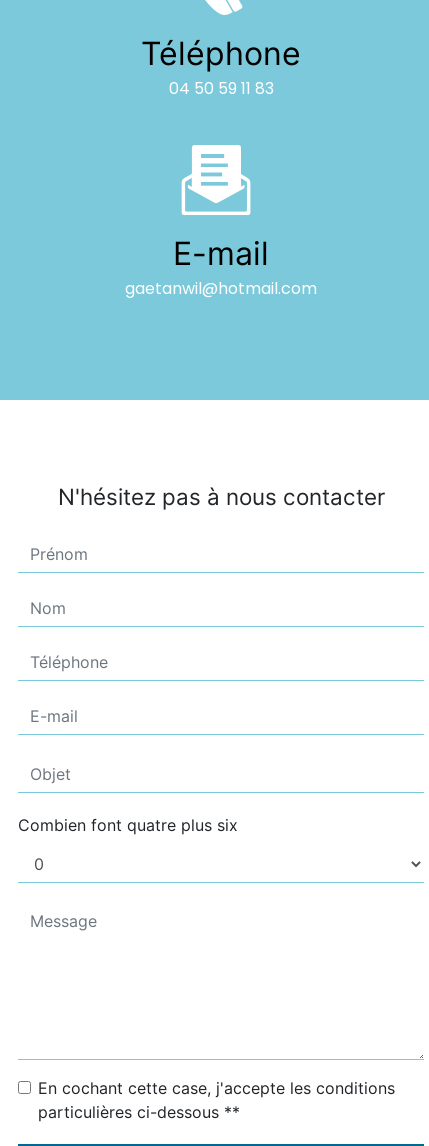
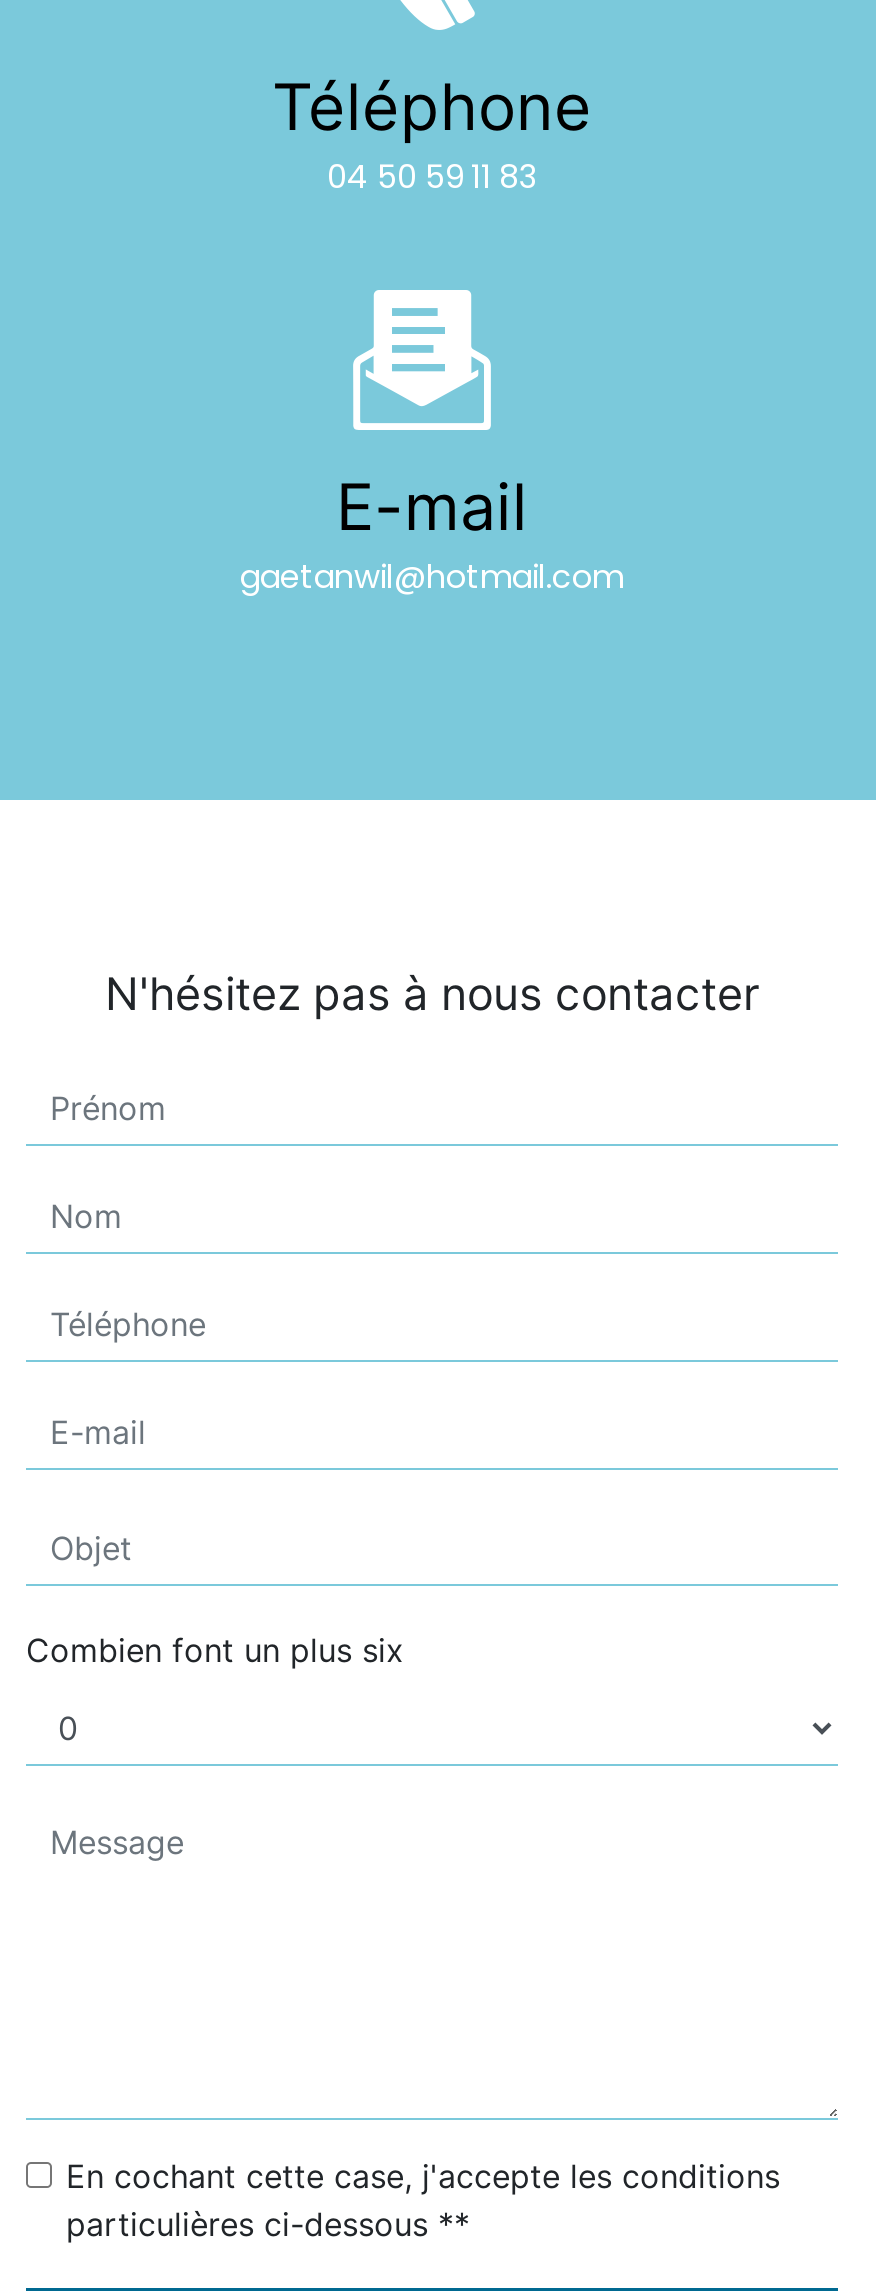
[18,815,238,835] Combien font quatre plus six -> [26,1630,404,1670] Combien font un plus six

